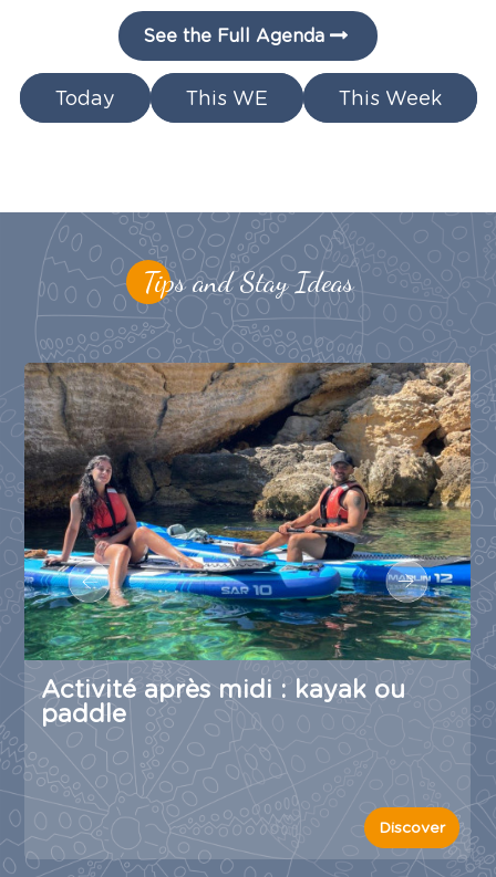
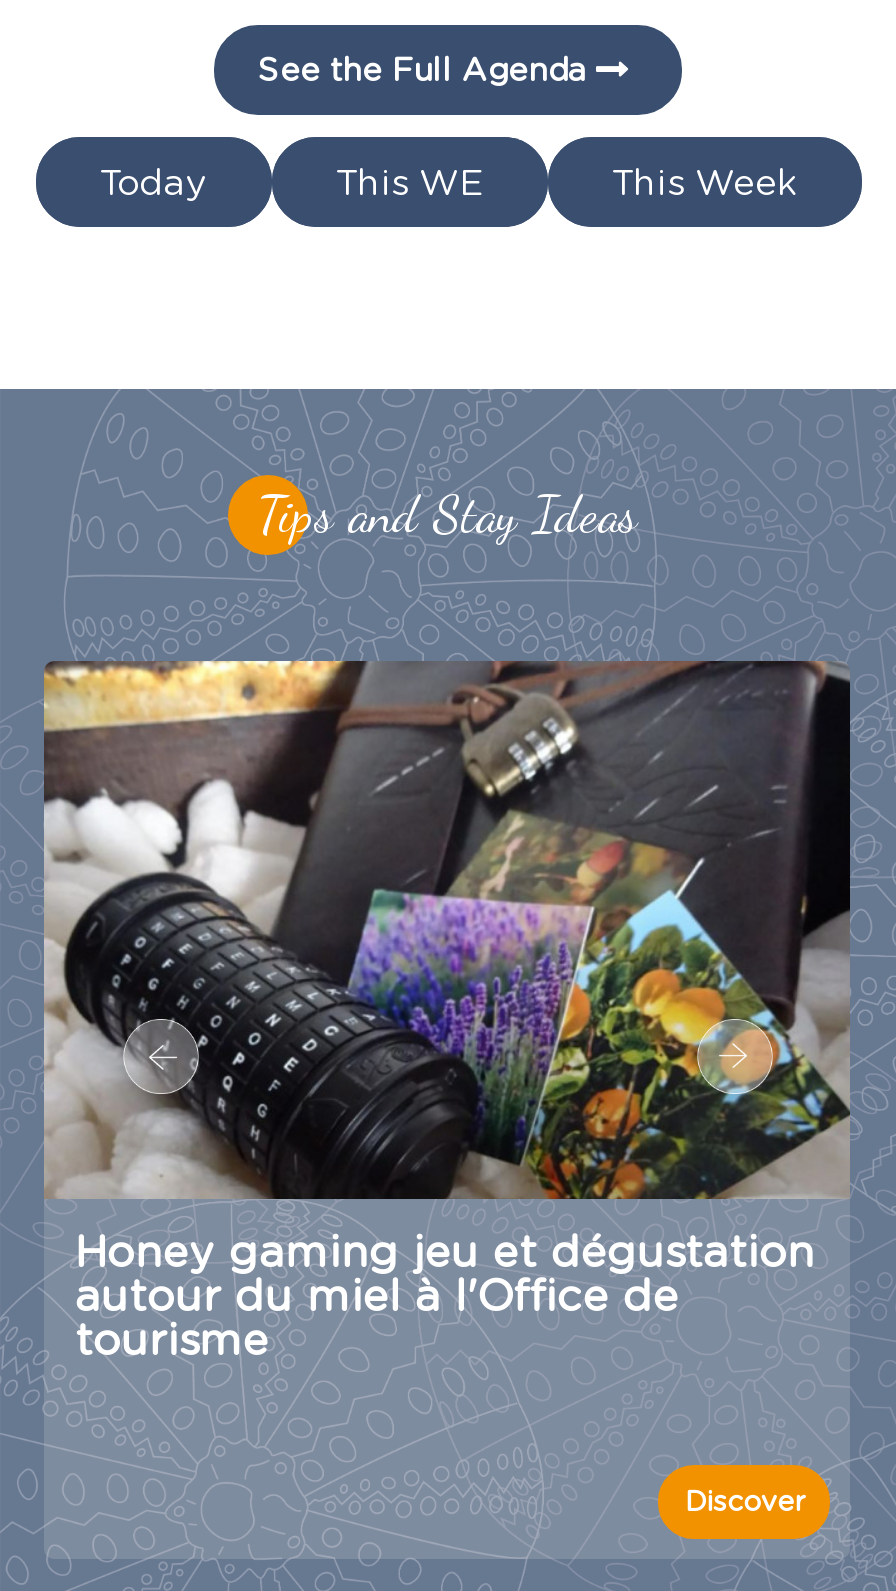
[23,363,472,727] [image] | Activité après midi : kayak ou | paddle -> [42,659,852,1364] [image] | Honey gaming jeu et dégustation | autour du miel à l'Office de | tourisme

